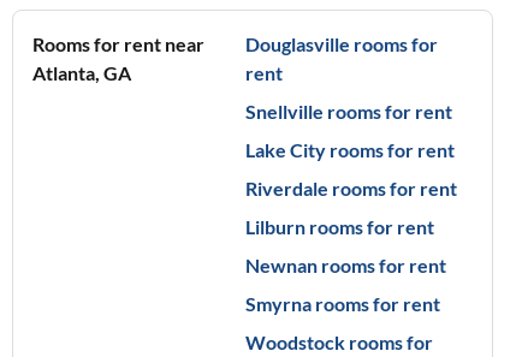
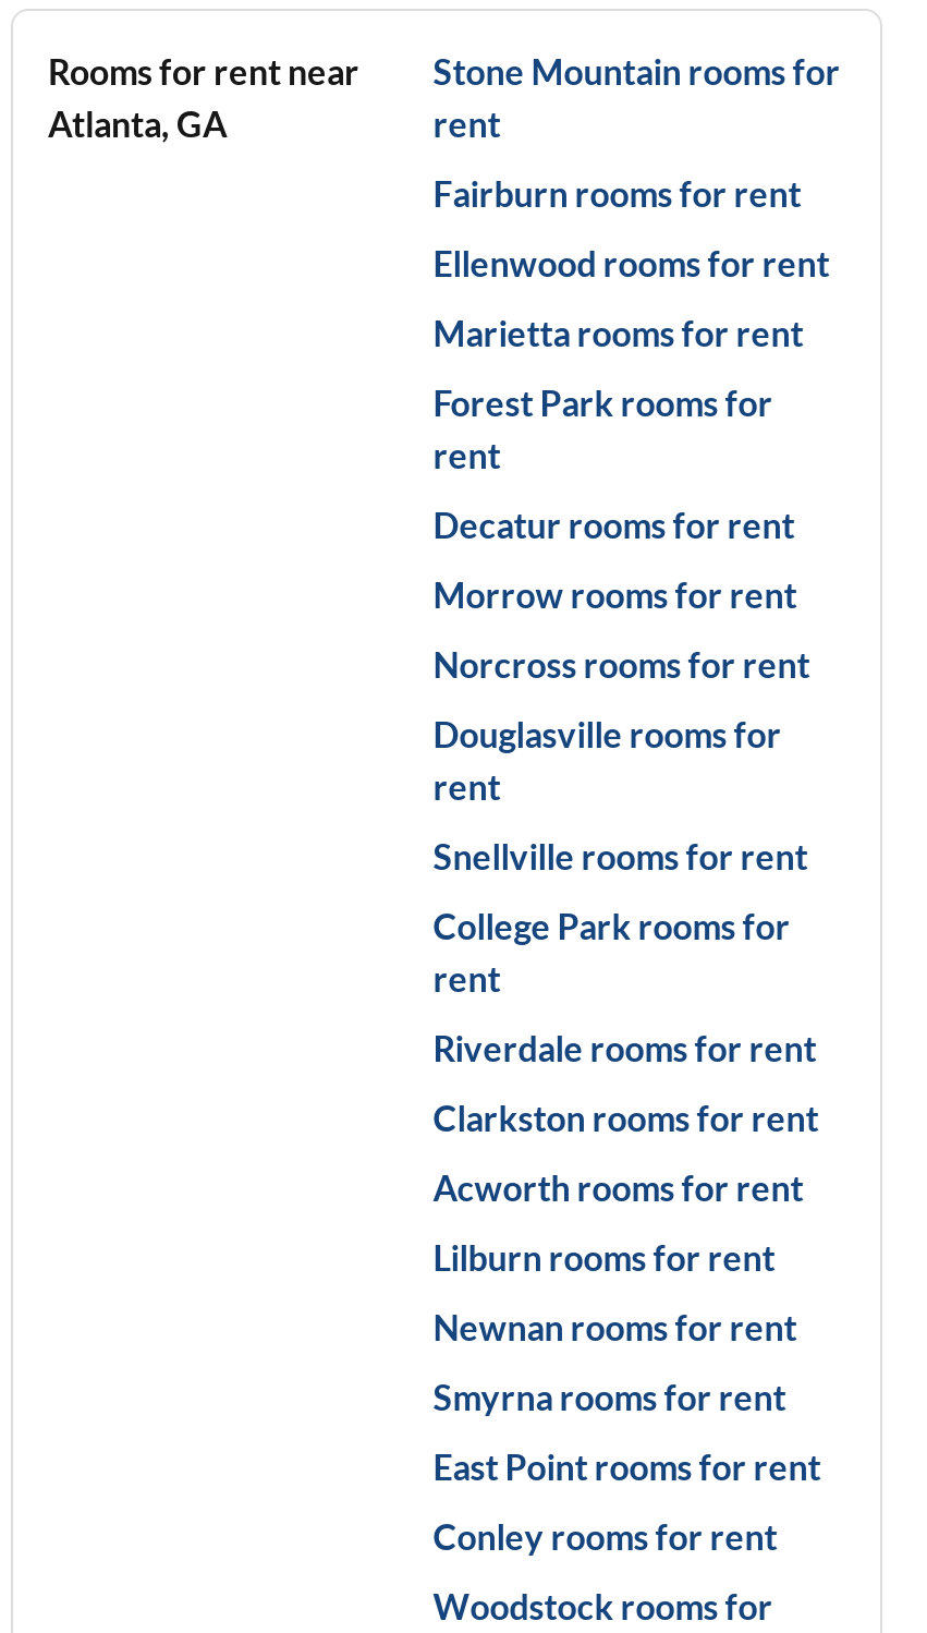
none -> [433,50,841,685] Stone Mountain rooms for | rent | Fairburn rooms for rent | Ellenwood rooms for rent | Marietta rooms for rent | Forest Park rooms for | rent | Decatur rooms for rent | Morrow rooms for rent | Norcross rooms for rent
[245,138,454,161] Lake City rooms for rent -> [433,905,790,999] College Park rooms for | rent
none -> [433,1097,819,1208] Clarkston rooms for rent | Acworth rooms for rent
none -> [433,1445,821,1557] East Point rooms for rent | Conley rooms for rent

